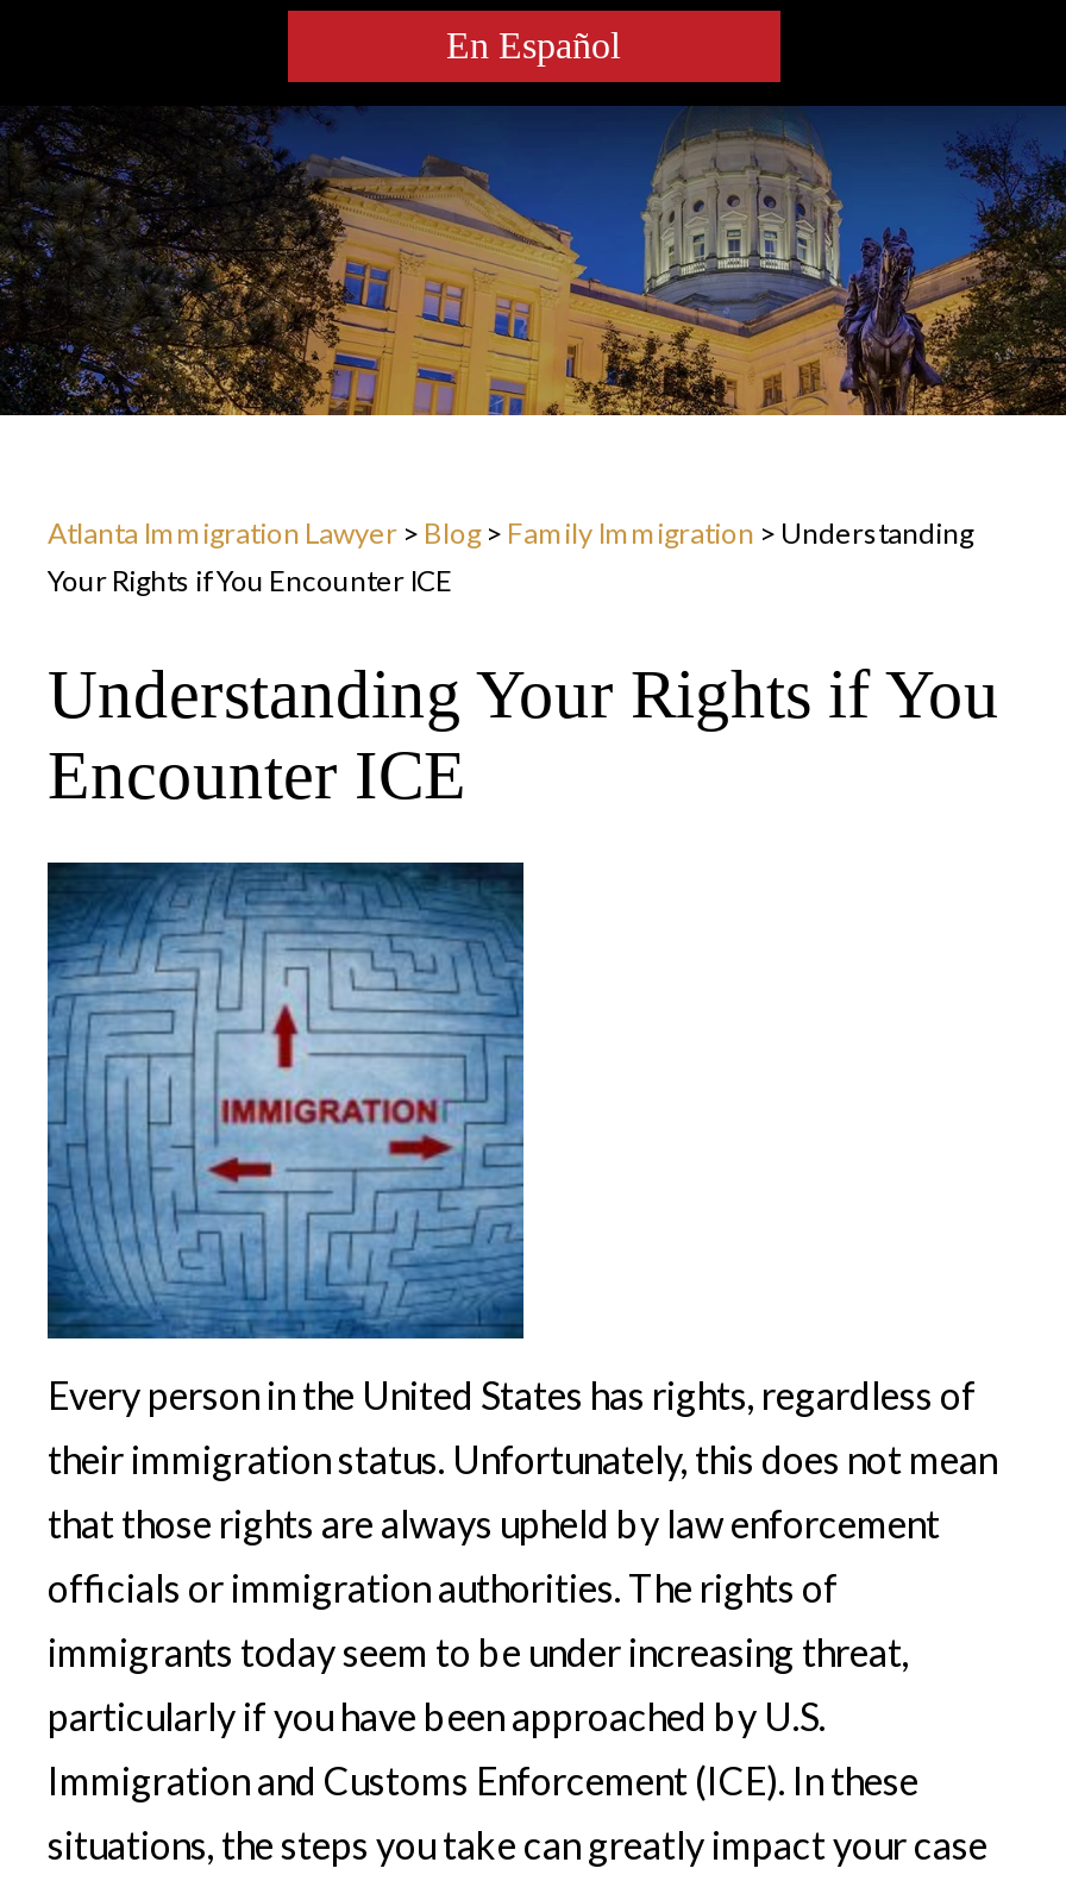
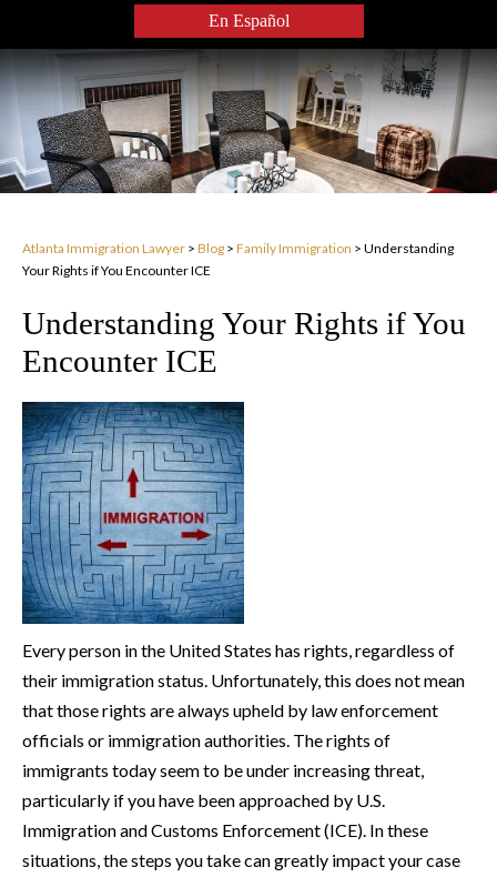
[7,108,1059,418] [image] -> [3,50,494,194] [image]

